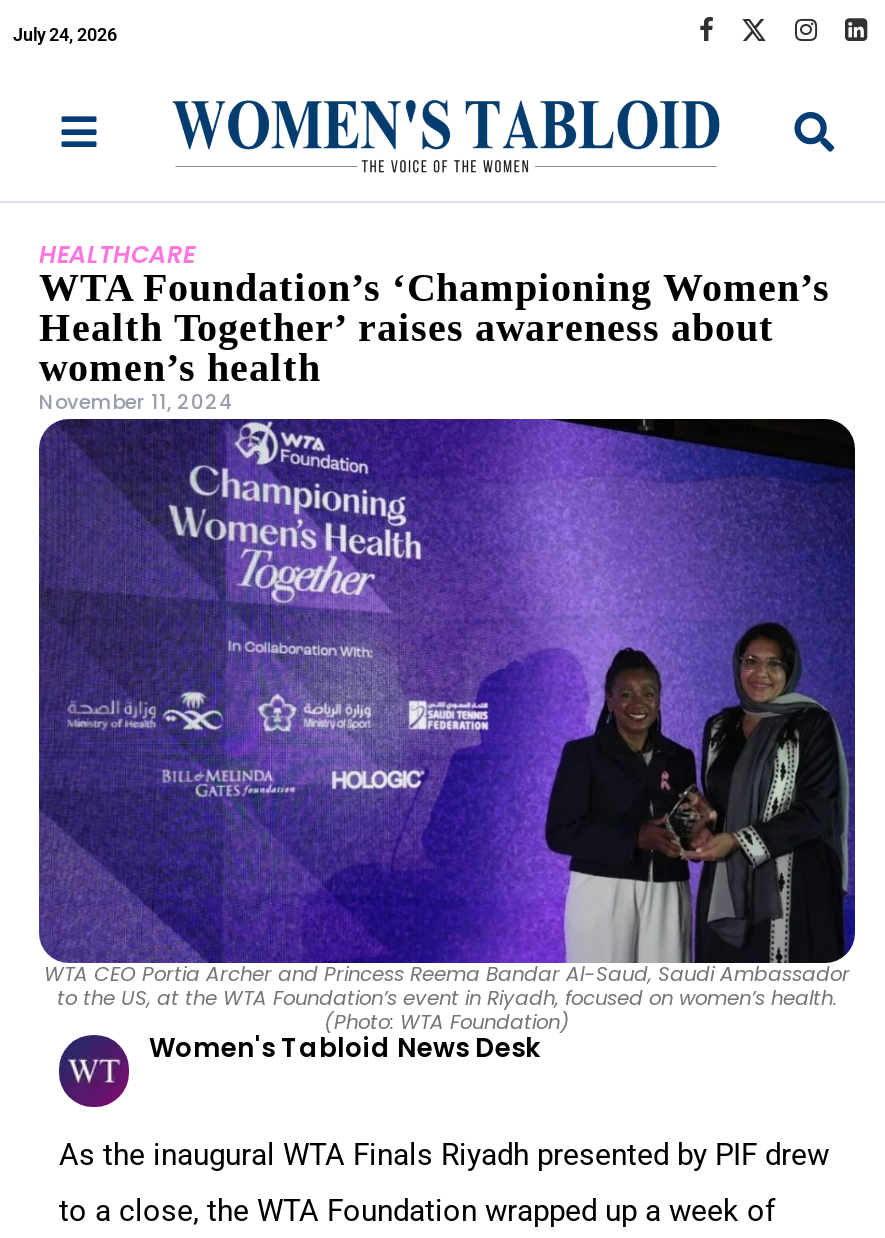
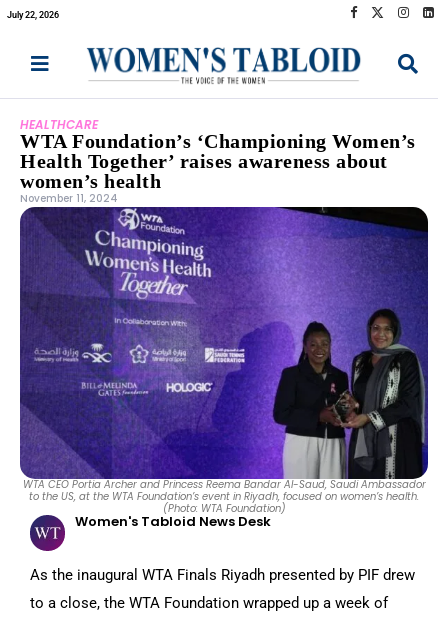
[13,24,117,44] July 24, 2026 -> [7,9,59,19] July 22, 2026

